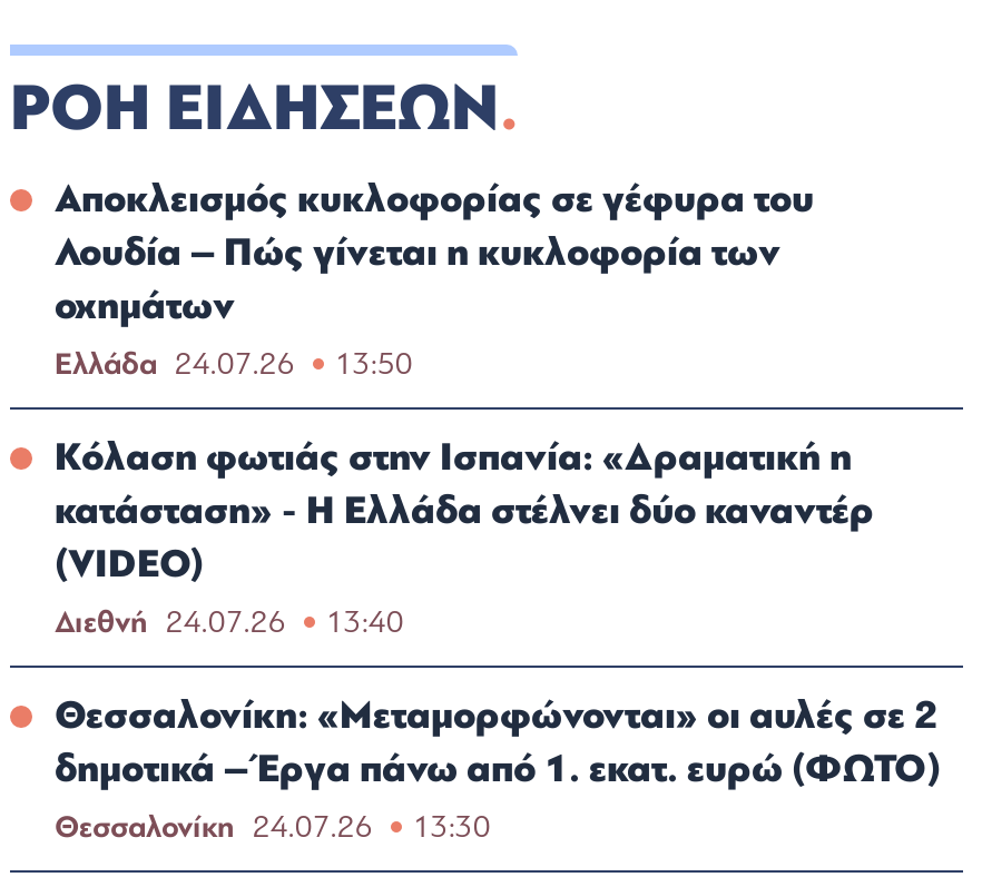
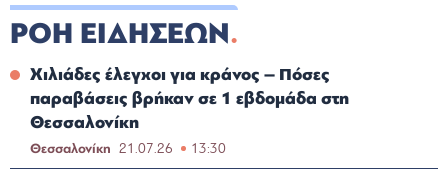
[55,173,941,849] Αποκλεισμός κυκλοφορίας σε γέφυρα του | Λουδία – Πώς γίνεται η κυκλοφορία των | οχημάτων | Ελλάδα 24.07.26 | 13:50 | Κόλαση φωτιάς στην Ισπανία: «Δραματική η | κατάσταση» - Η Ελλάδα στέλνει δύο καναντέρ | (VIDEO) | Διεθνή 24.07.26 | 13:40 | Θεσσαλονίκη: «Μεταμορφώνονται» οι αυλές σε 2 | δημοτικά – Έργα πάνω από 1. εκατ. ευρώ (ΦΩΤΟ) | Θεσσαλονίκη 24.07.26 -> [30,62,349,158] Χιλιάδες έλεγχοι για κράνος – Πόσες | παραβάσεις βρήκαν σε 1 εβδομάδα στη | Θεσσαλονίκη | Θεσσαλονίκη 21.07.26

